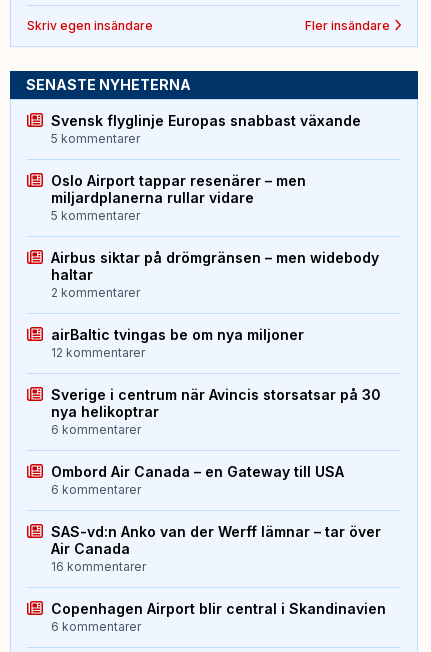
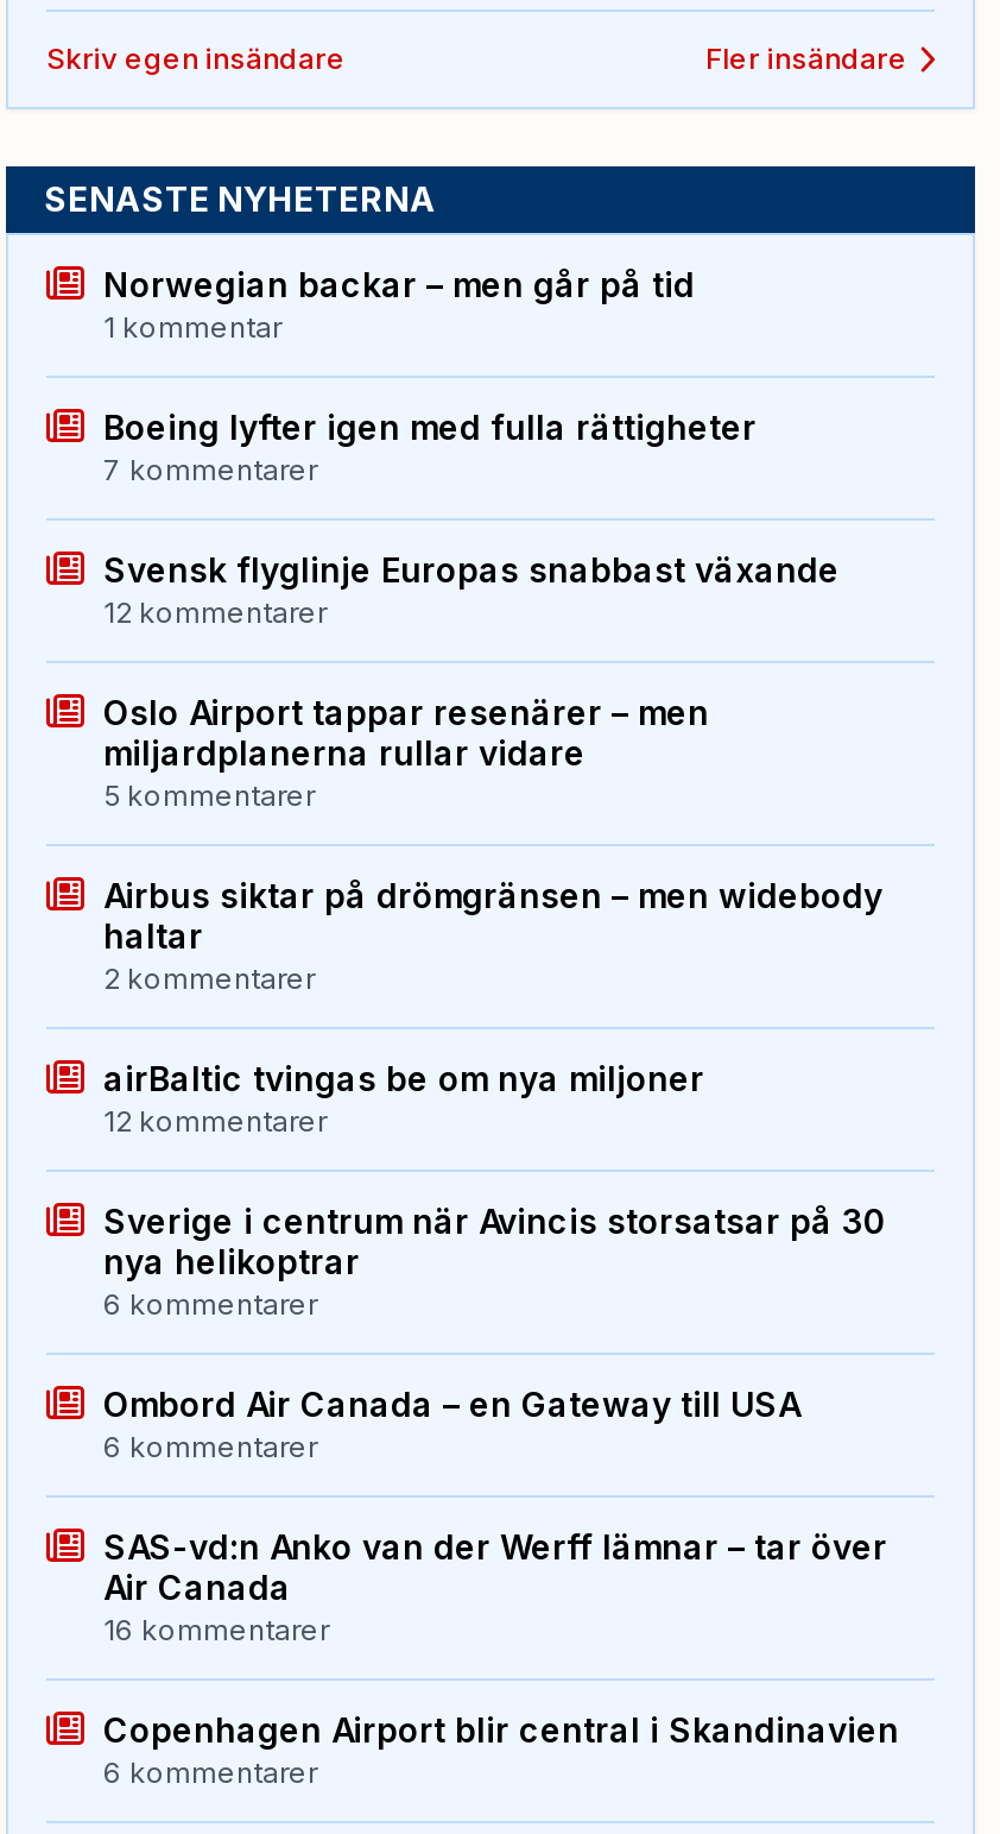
none -> [103,264,757,488] Norwegian backar – men går på tid | 1 kommentar | Boeing lyfter igen med fulla rättigheter | 7 kommentarer
[51,131,140,146] 5 kommentarer -> [103,595,327,630] 12 kommentarer

